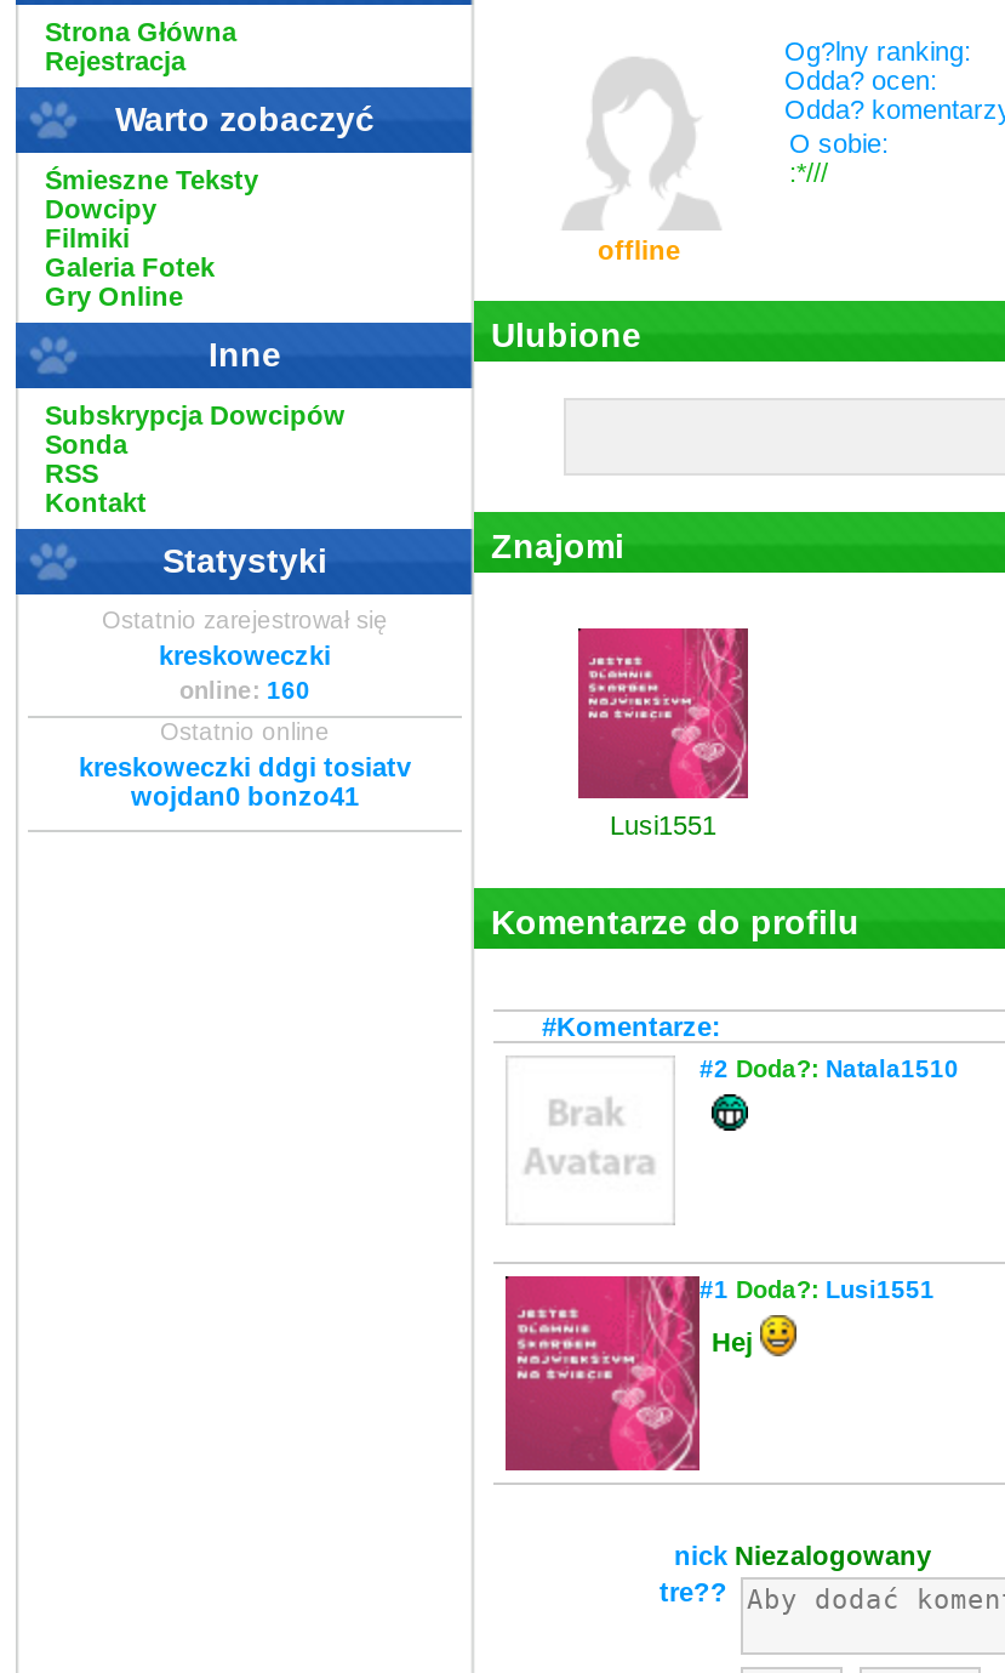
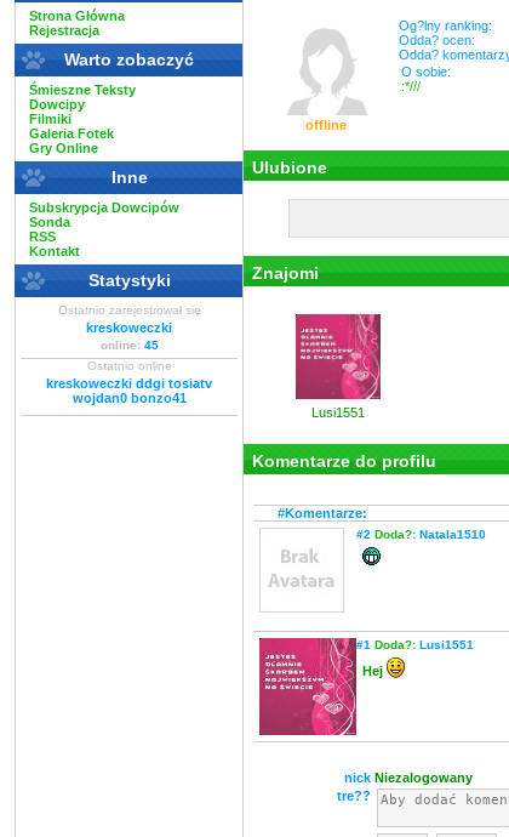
[179,677,310,704] online: 160 -> [100,338,158,352] online: 45

